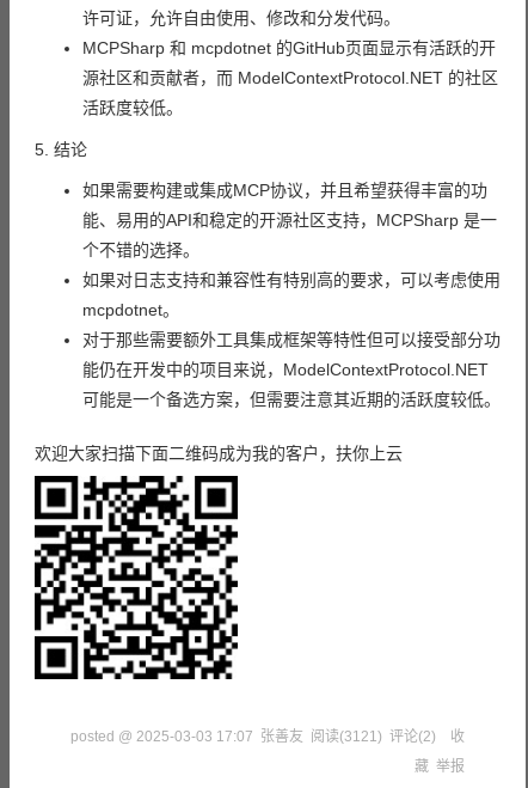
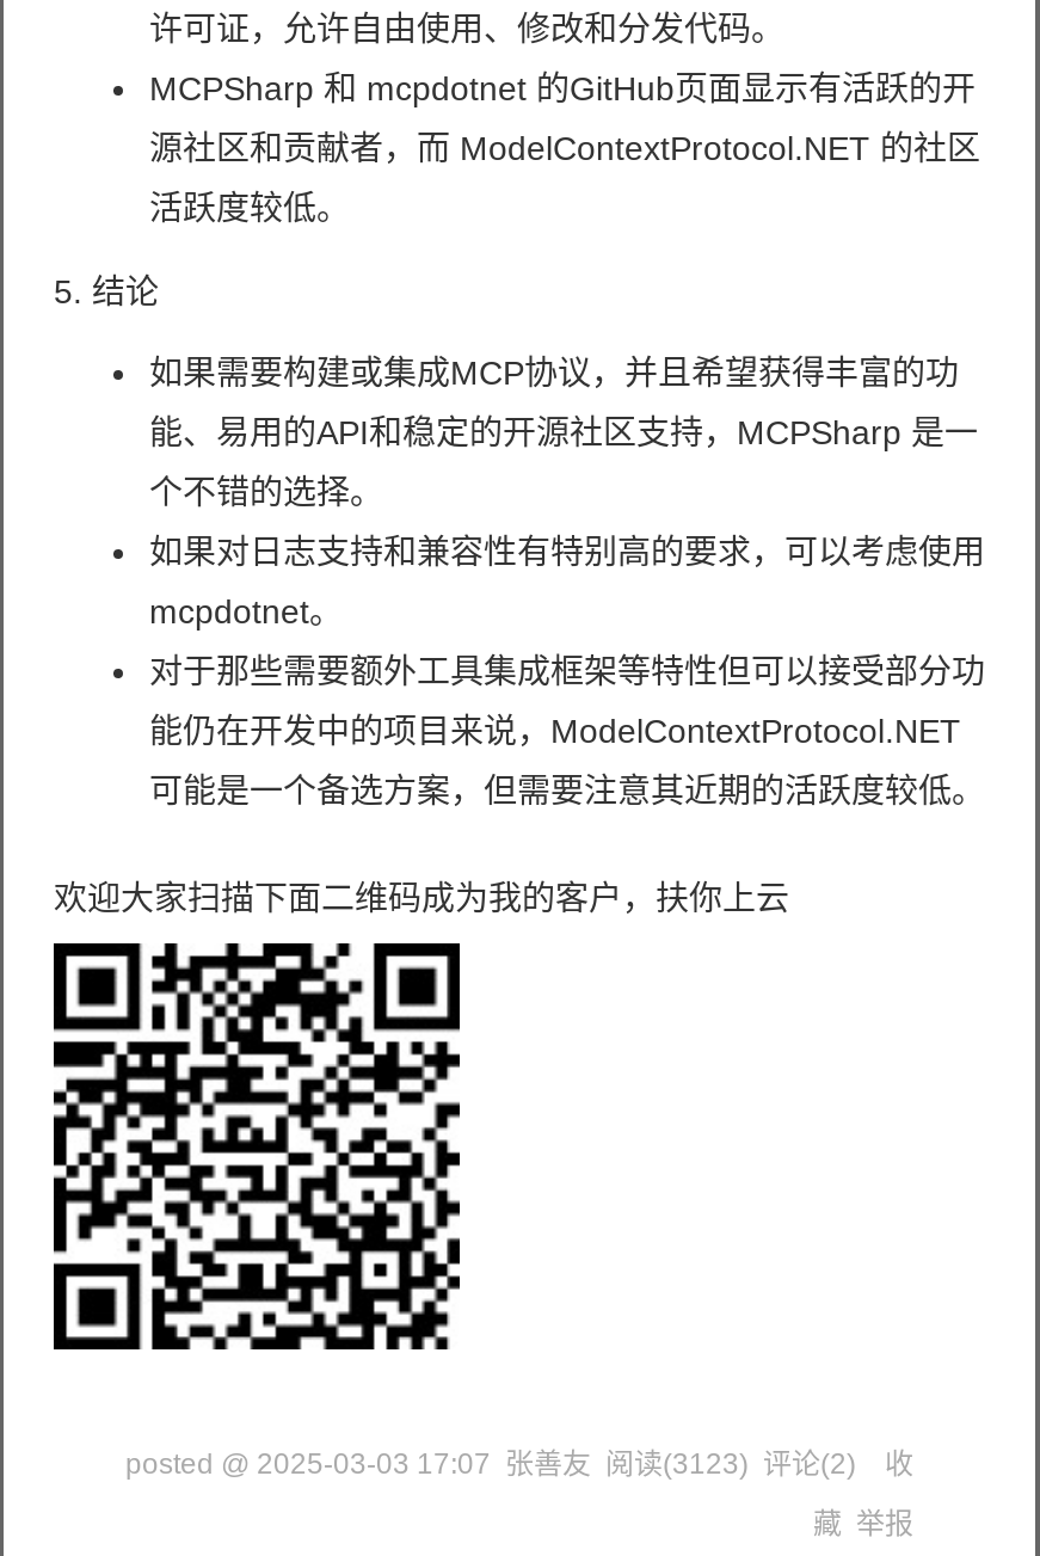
[70,729,465,745] posted @ 2025-03-03 17:07 张善友阅读(3121) 评论(2)收 -> [125,1448,913,1482] posted @ 2025-03-03 17:07 张善友阅读(3123) 评论(2)收

